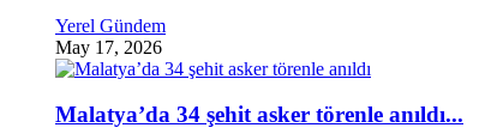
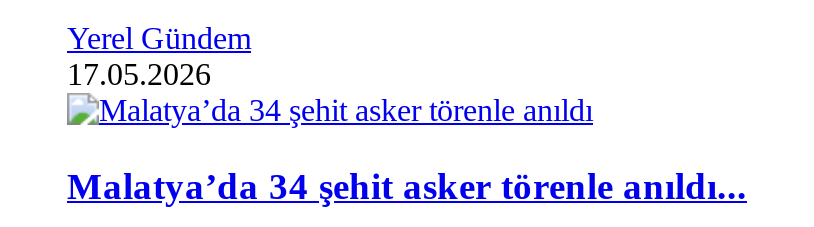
[55,37,162,57] May 17, 2026 -> [67,56,211,90] 17.05.2026

